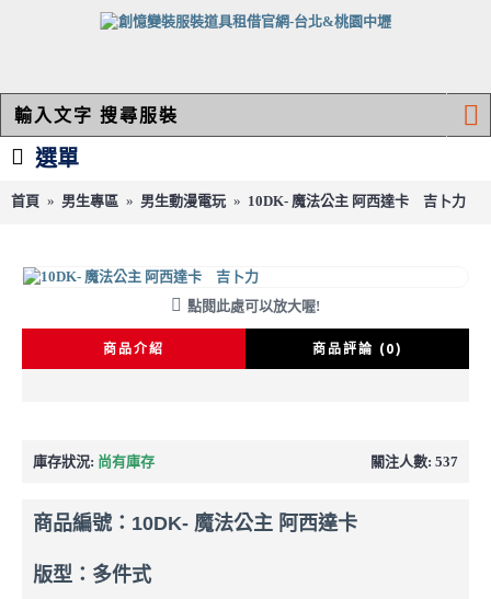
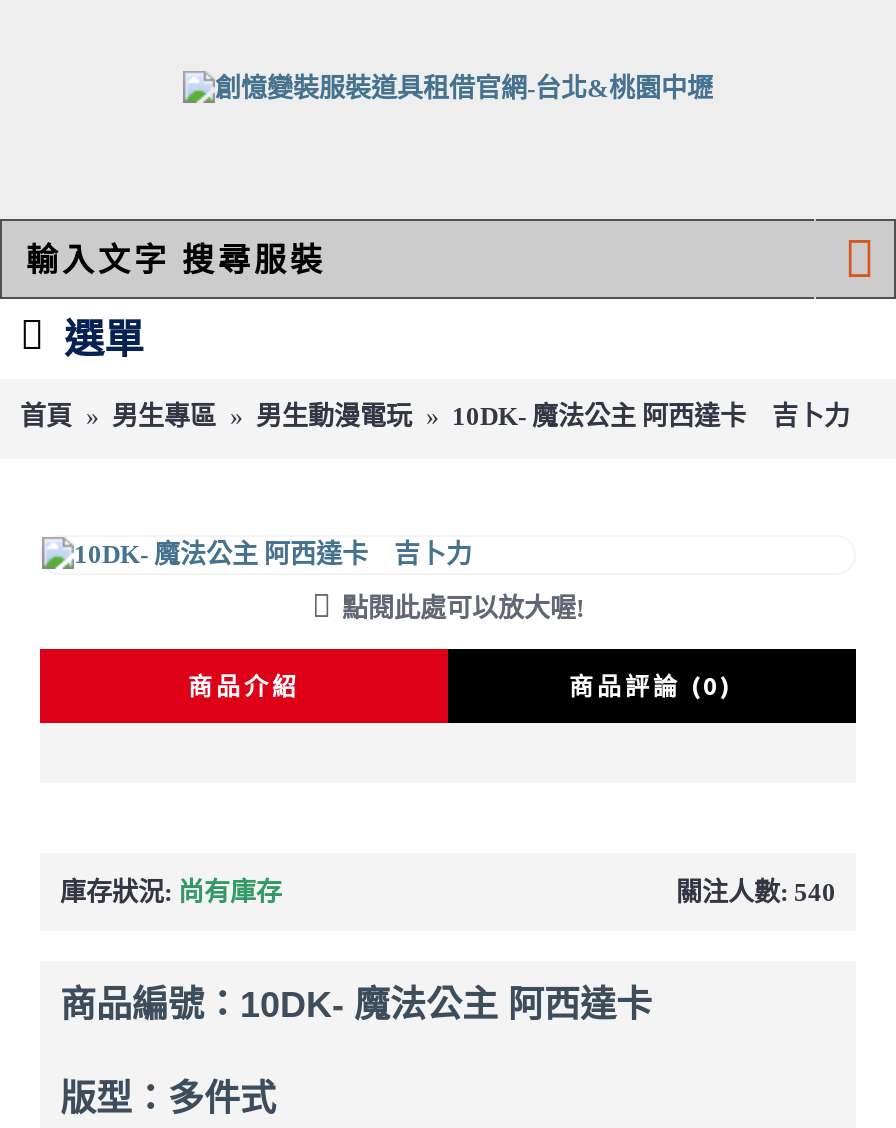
[370,453,458,470] 關注人數: 537 -> [676,877,836,907] 關注人數: 540

